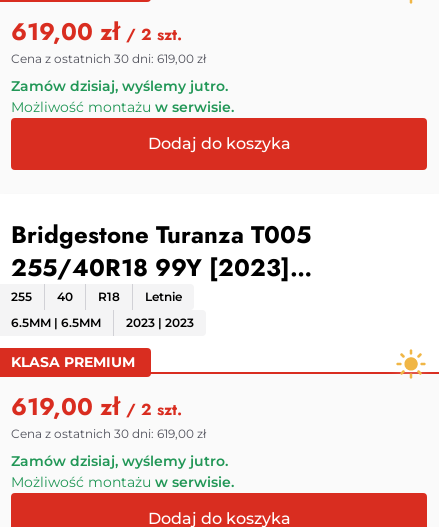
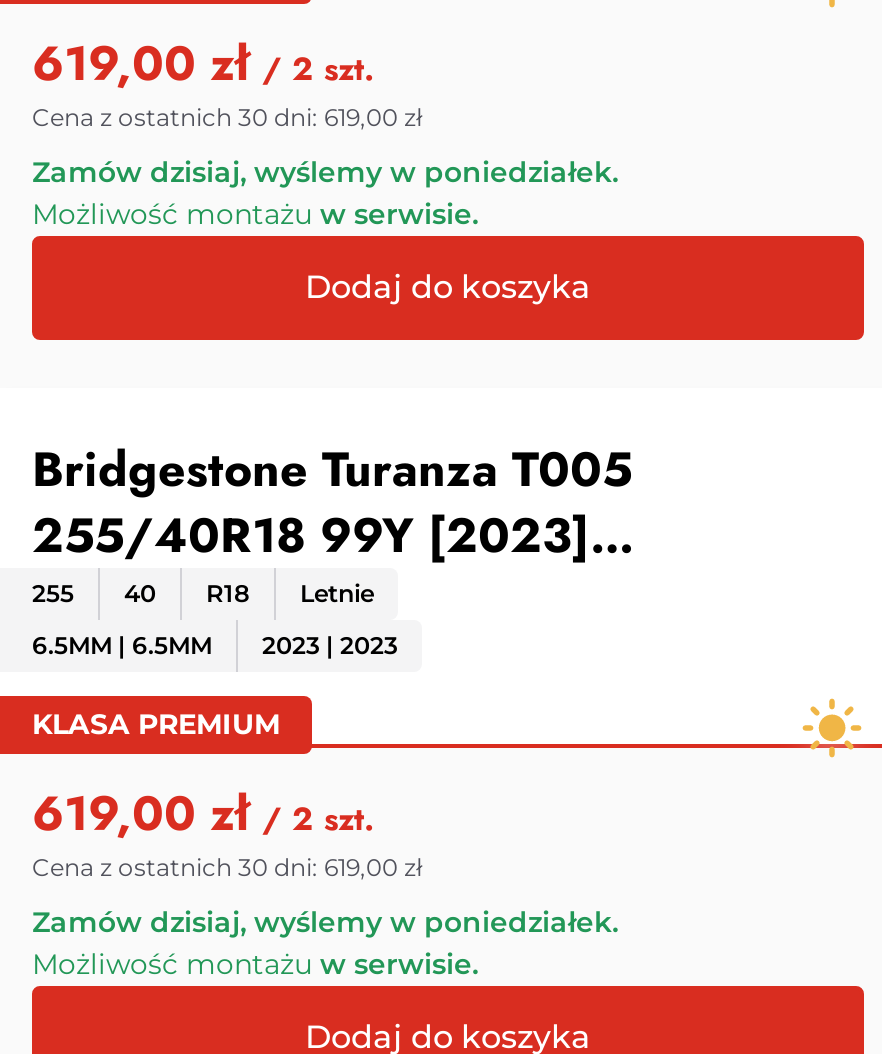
[11,77,228,95] Zamów dzisiaj, wyślemy jutro. -> [32,154,618,190] Zamów dzisiaj, wyślemy w poniedziałek.
[11,452,228,470] Zamów dzisiaj, wyślemy jutro. -> [32,904,618,940] Zamów dzisiaj, wyślemy w poniedziałek.

